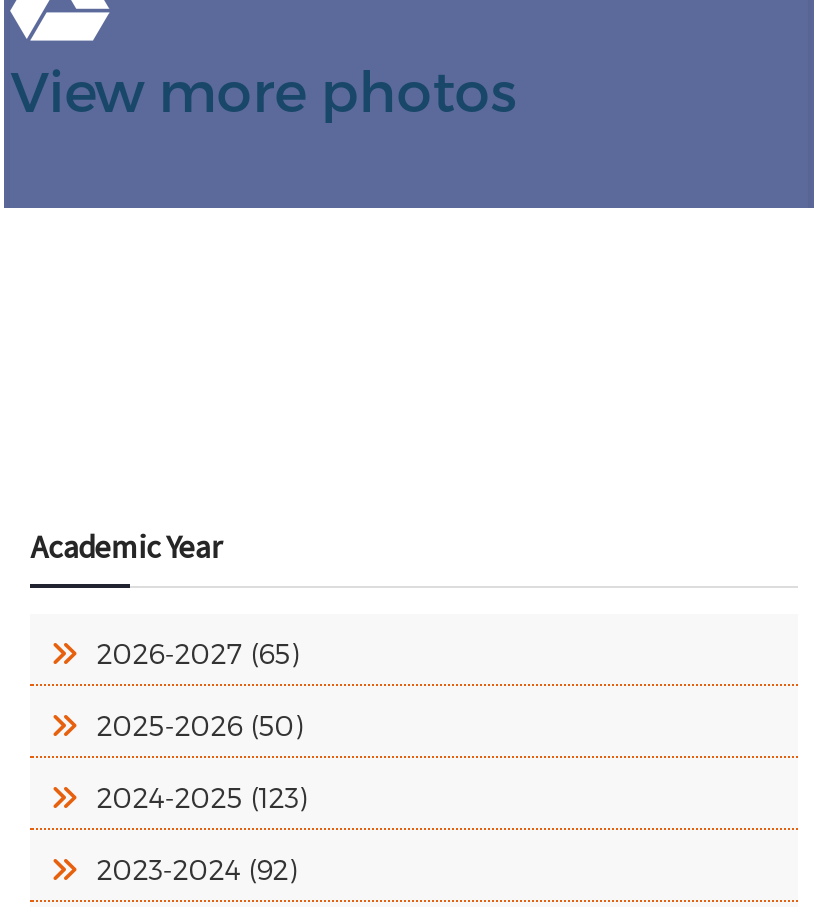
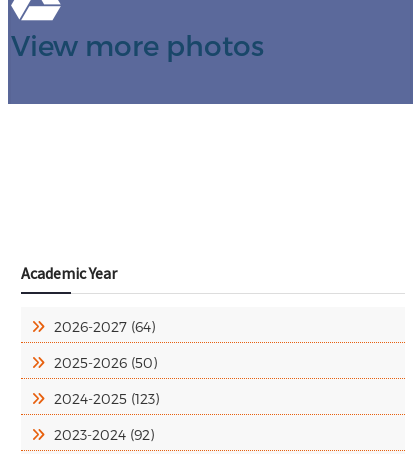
[88,636,298,670] 2026-2027 (65) -> [50,318,155,335] 2026-2027 (64)

